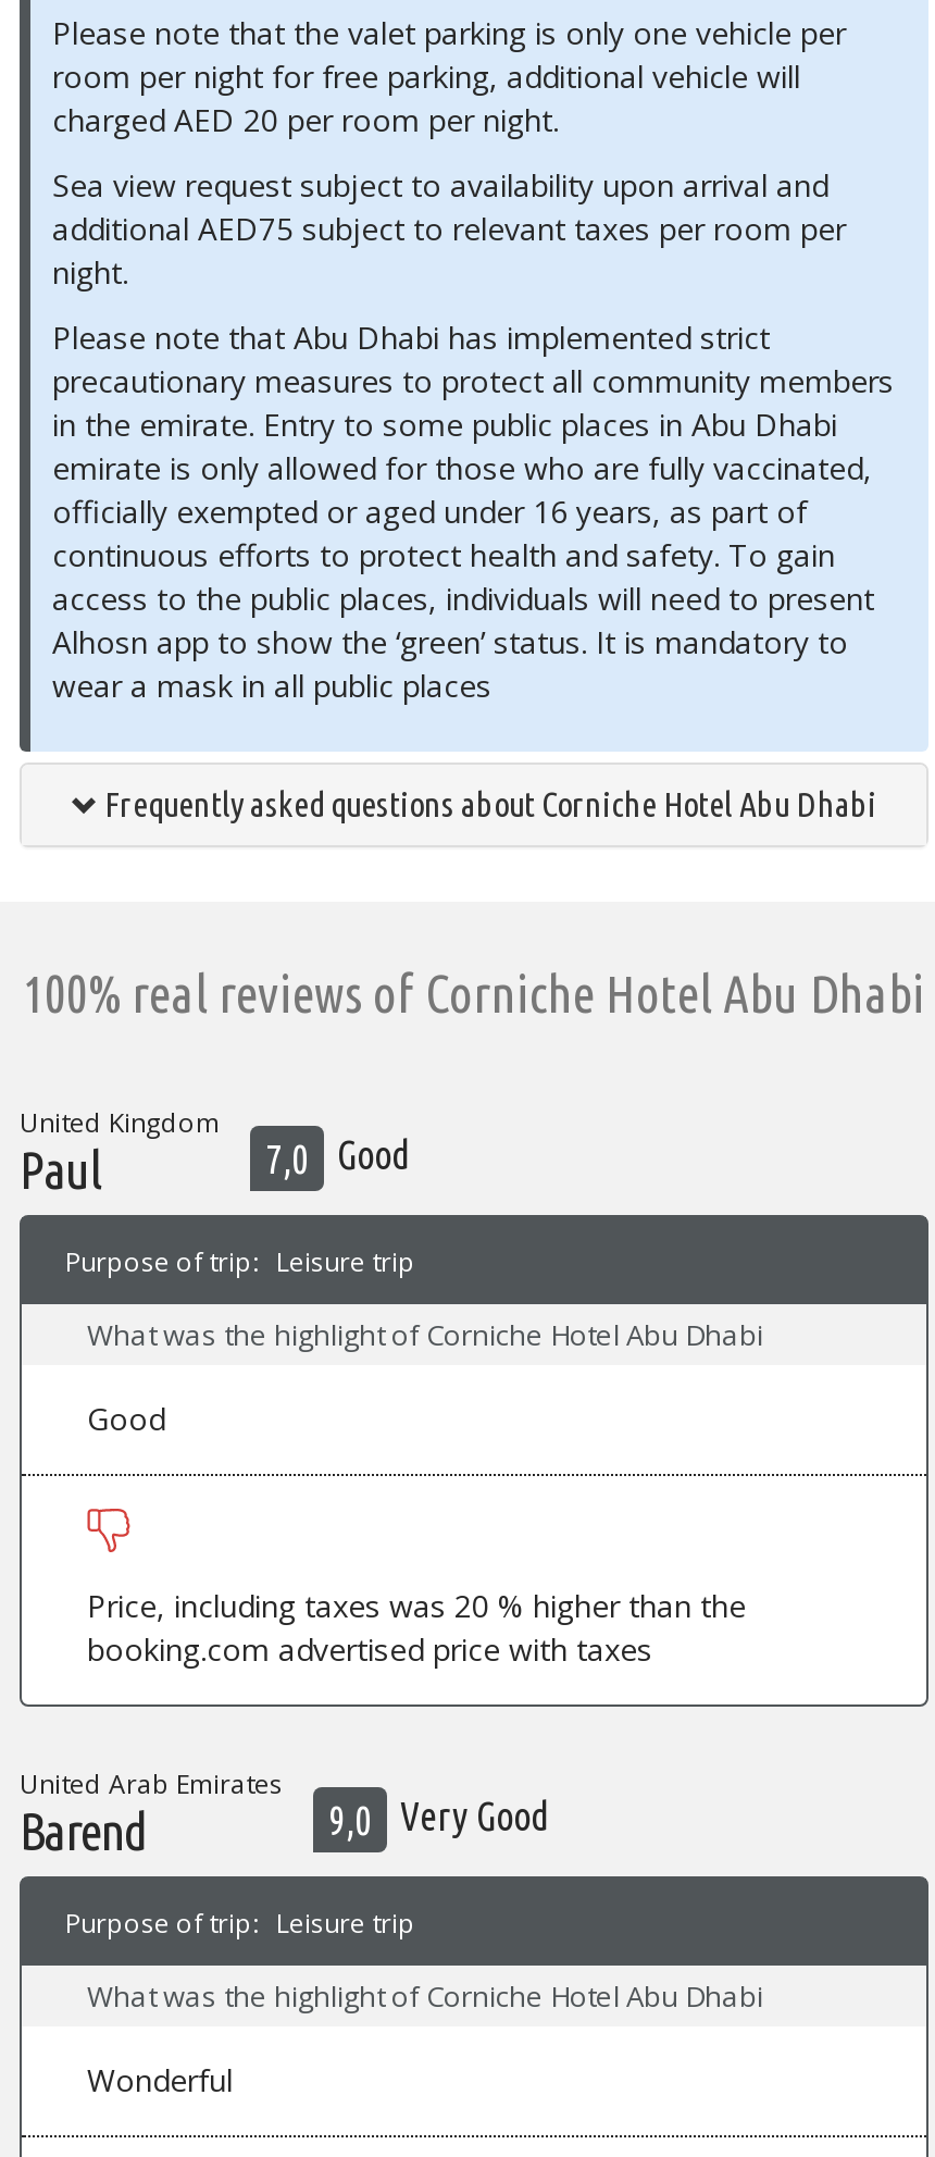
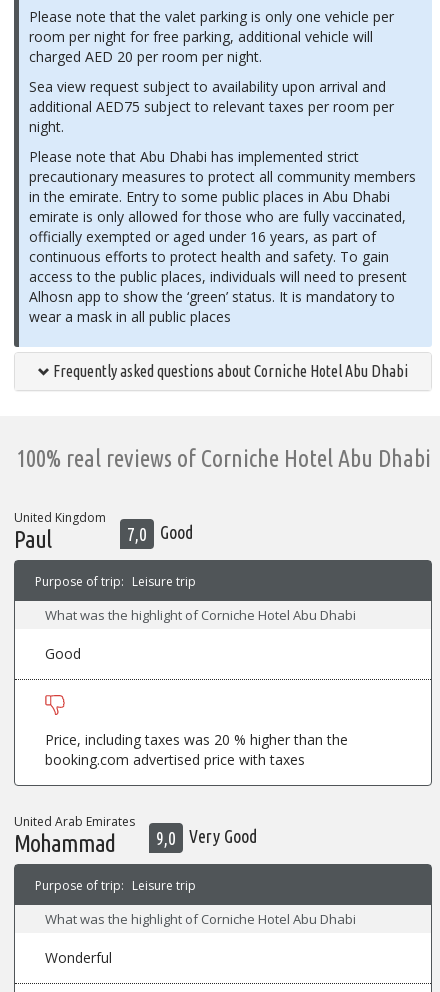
[20,1802,146,1861] Barend -> [14,830,115,857] Mohammad

